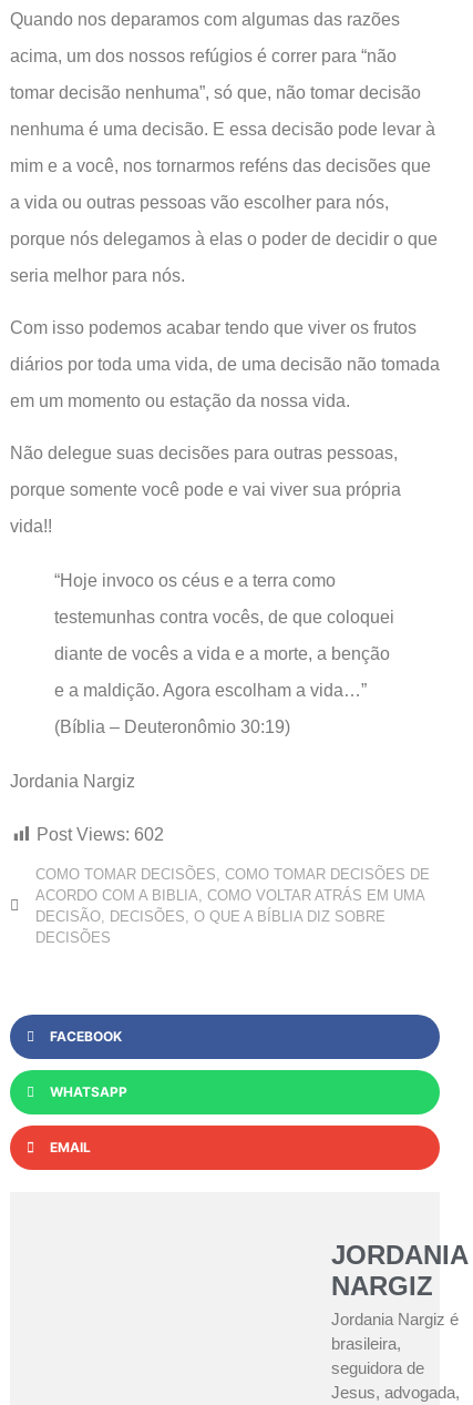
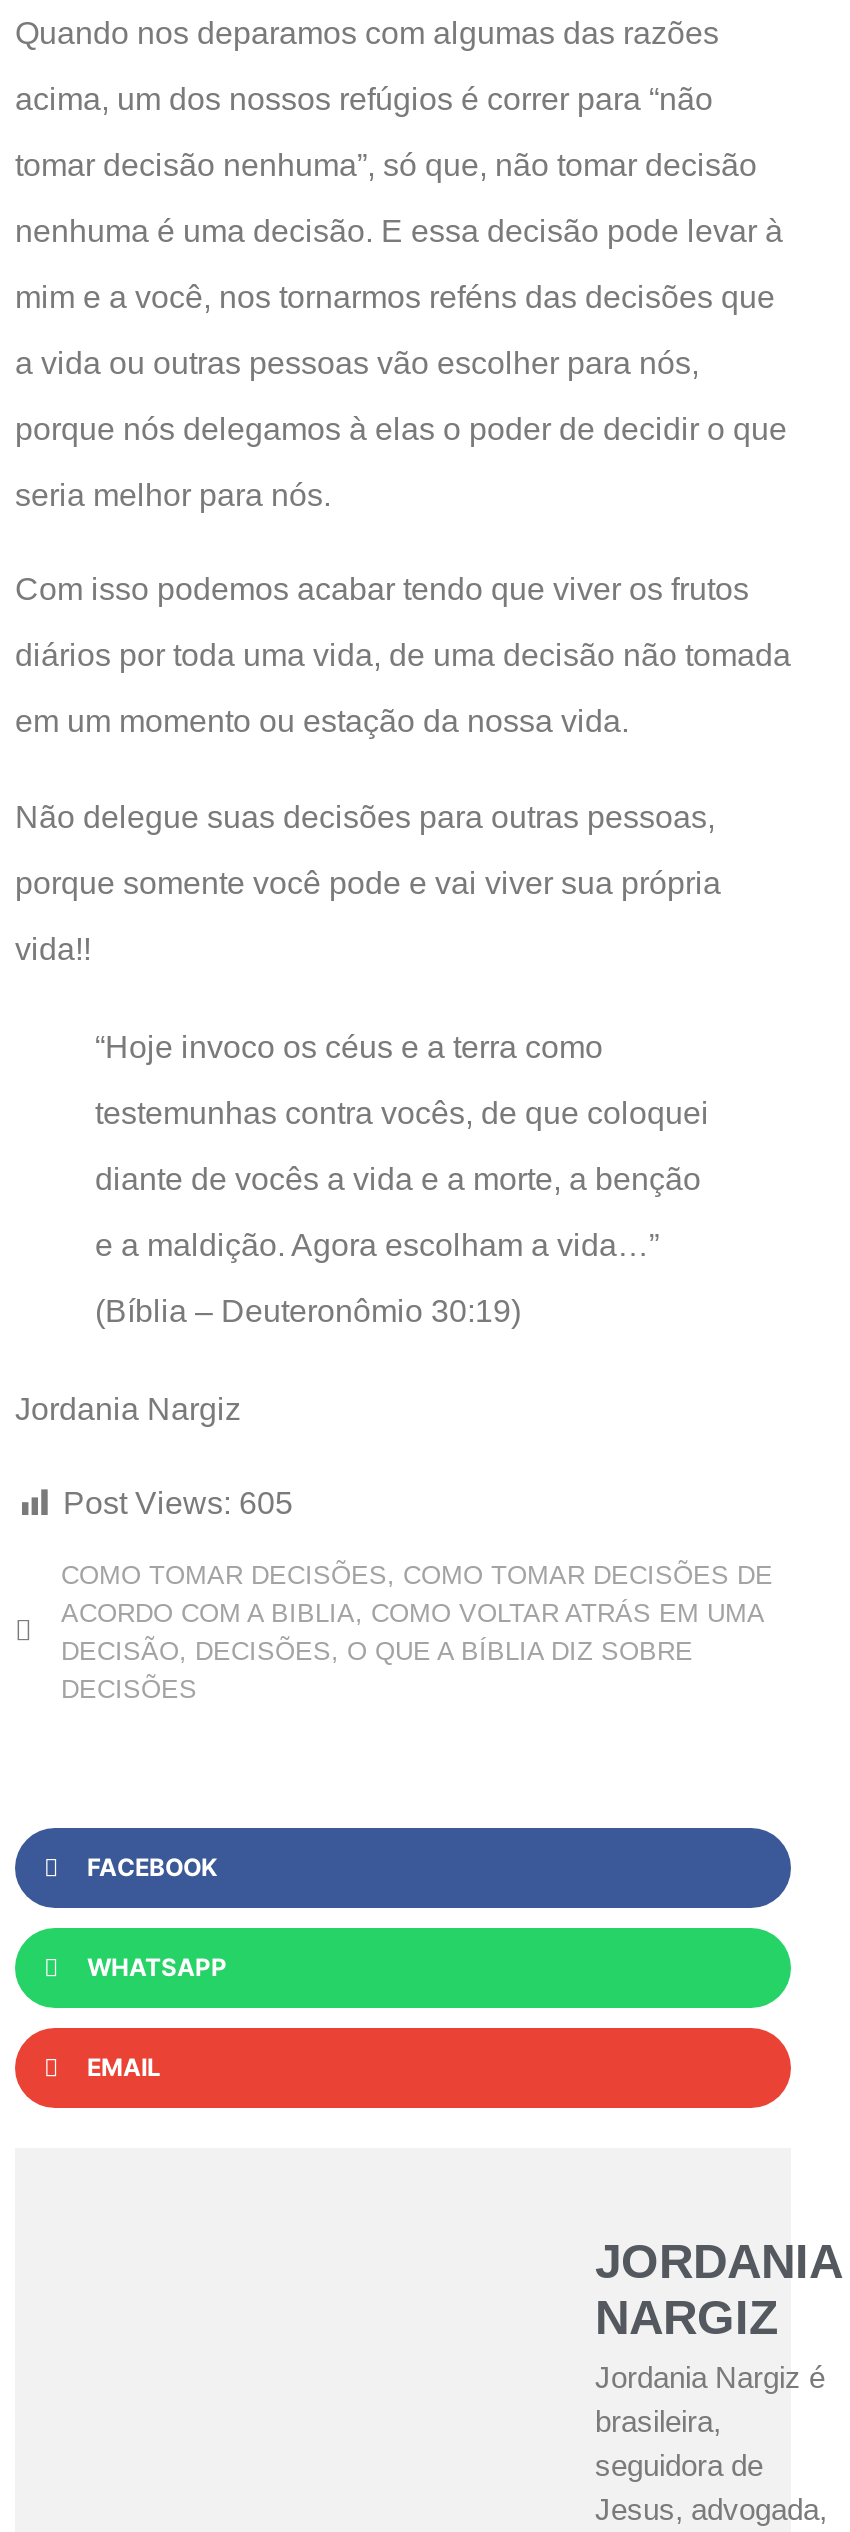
[37,825,164,844] Post Views: 602 -> [63,1486,293,1520] Post Views: 605

